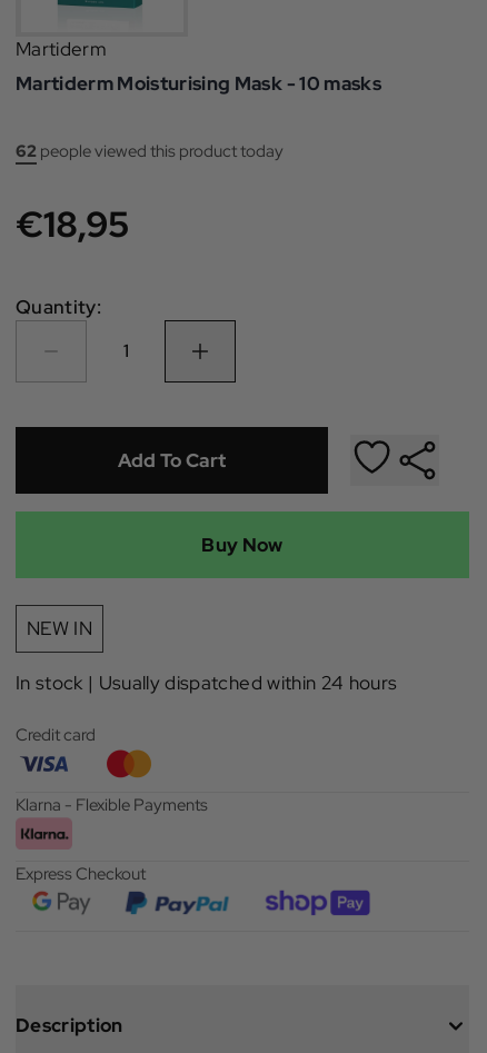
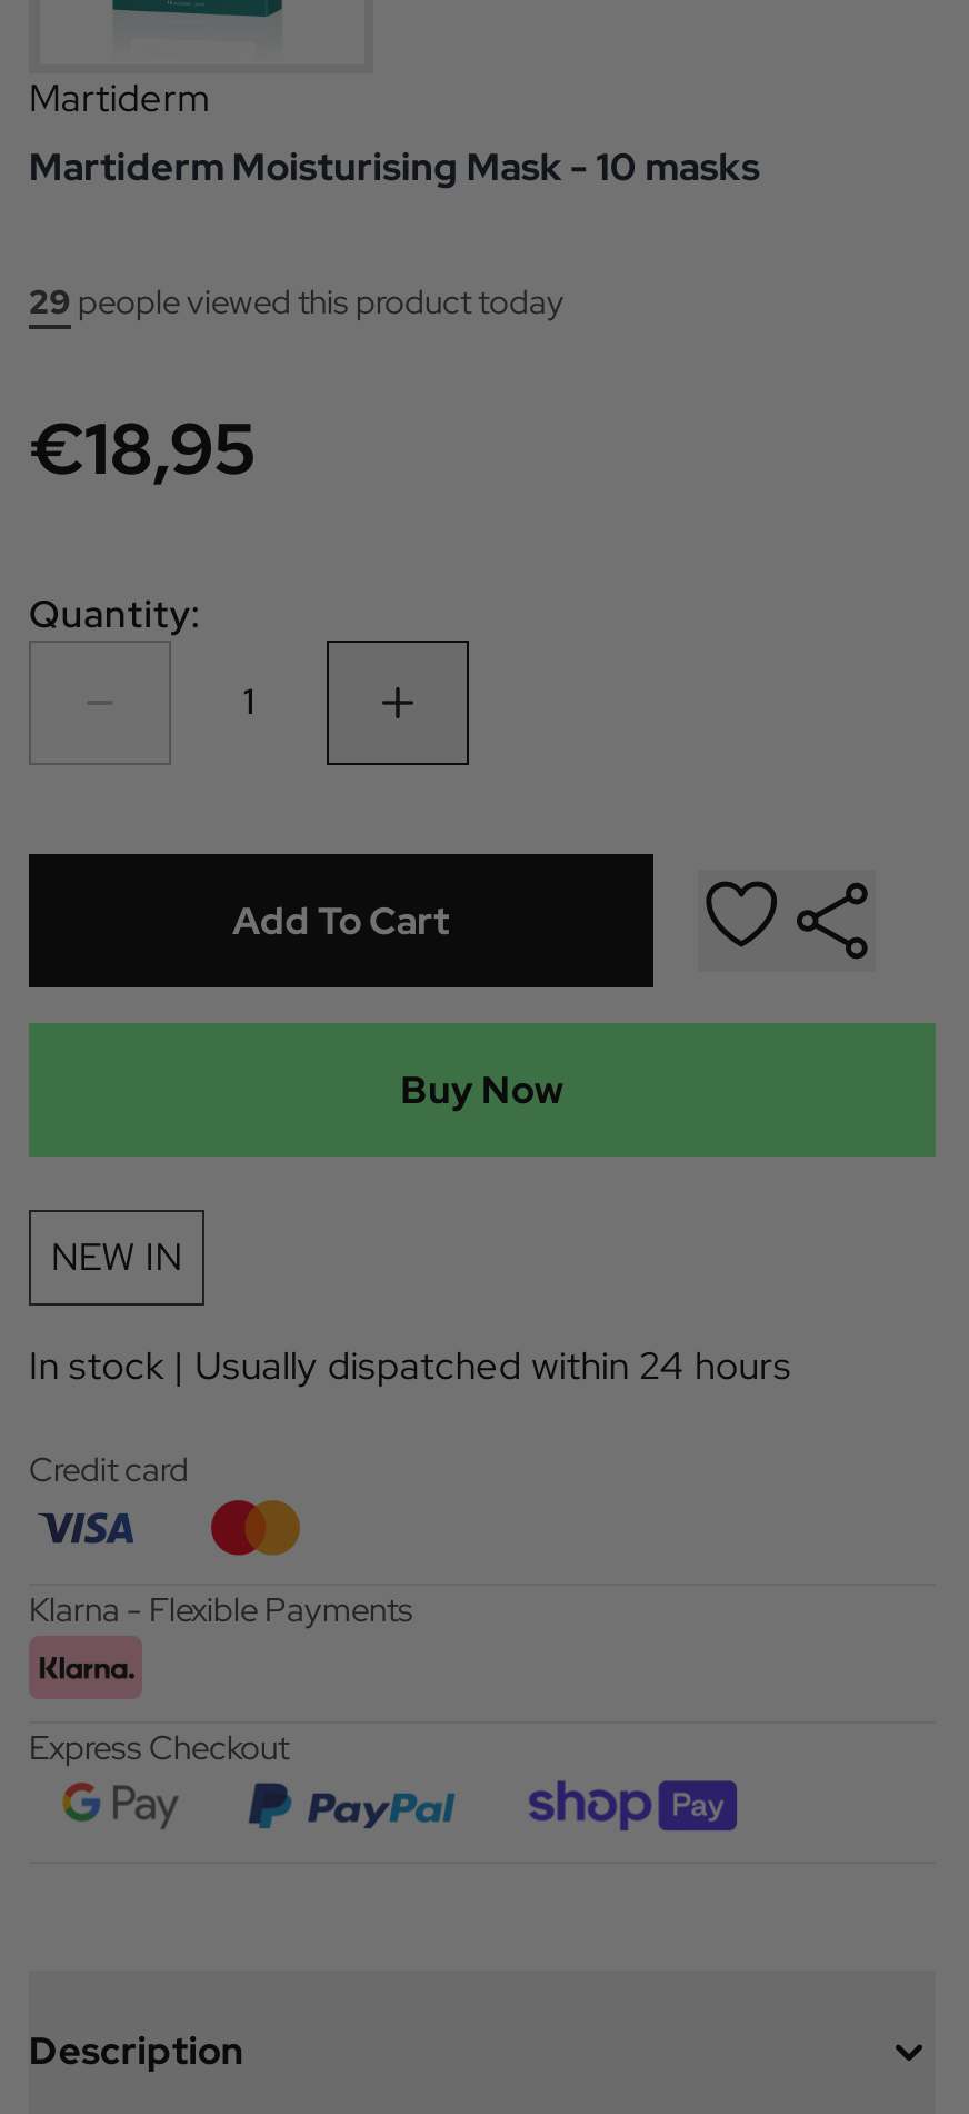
[16,140,284,163] 62 people viewed this product today -> [29,281,565,325] 29 people viewed this product today

